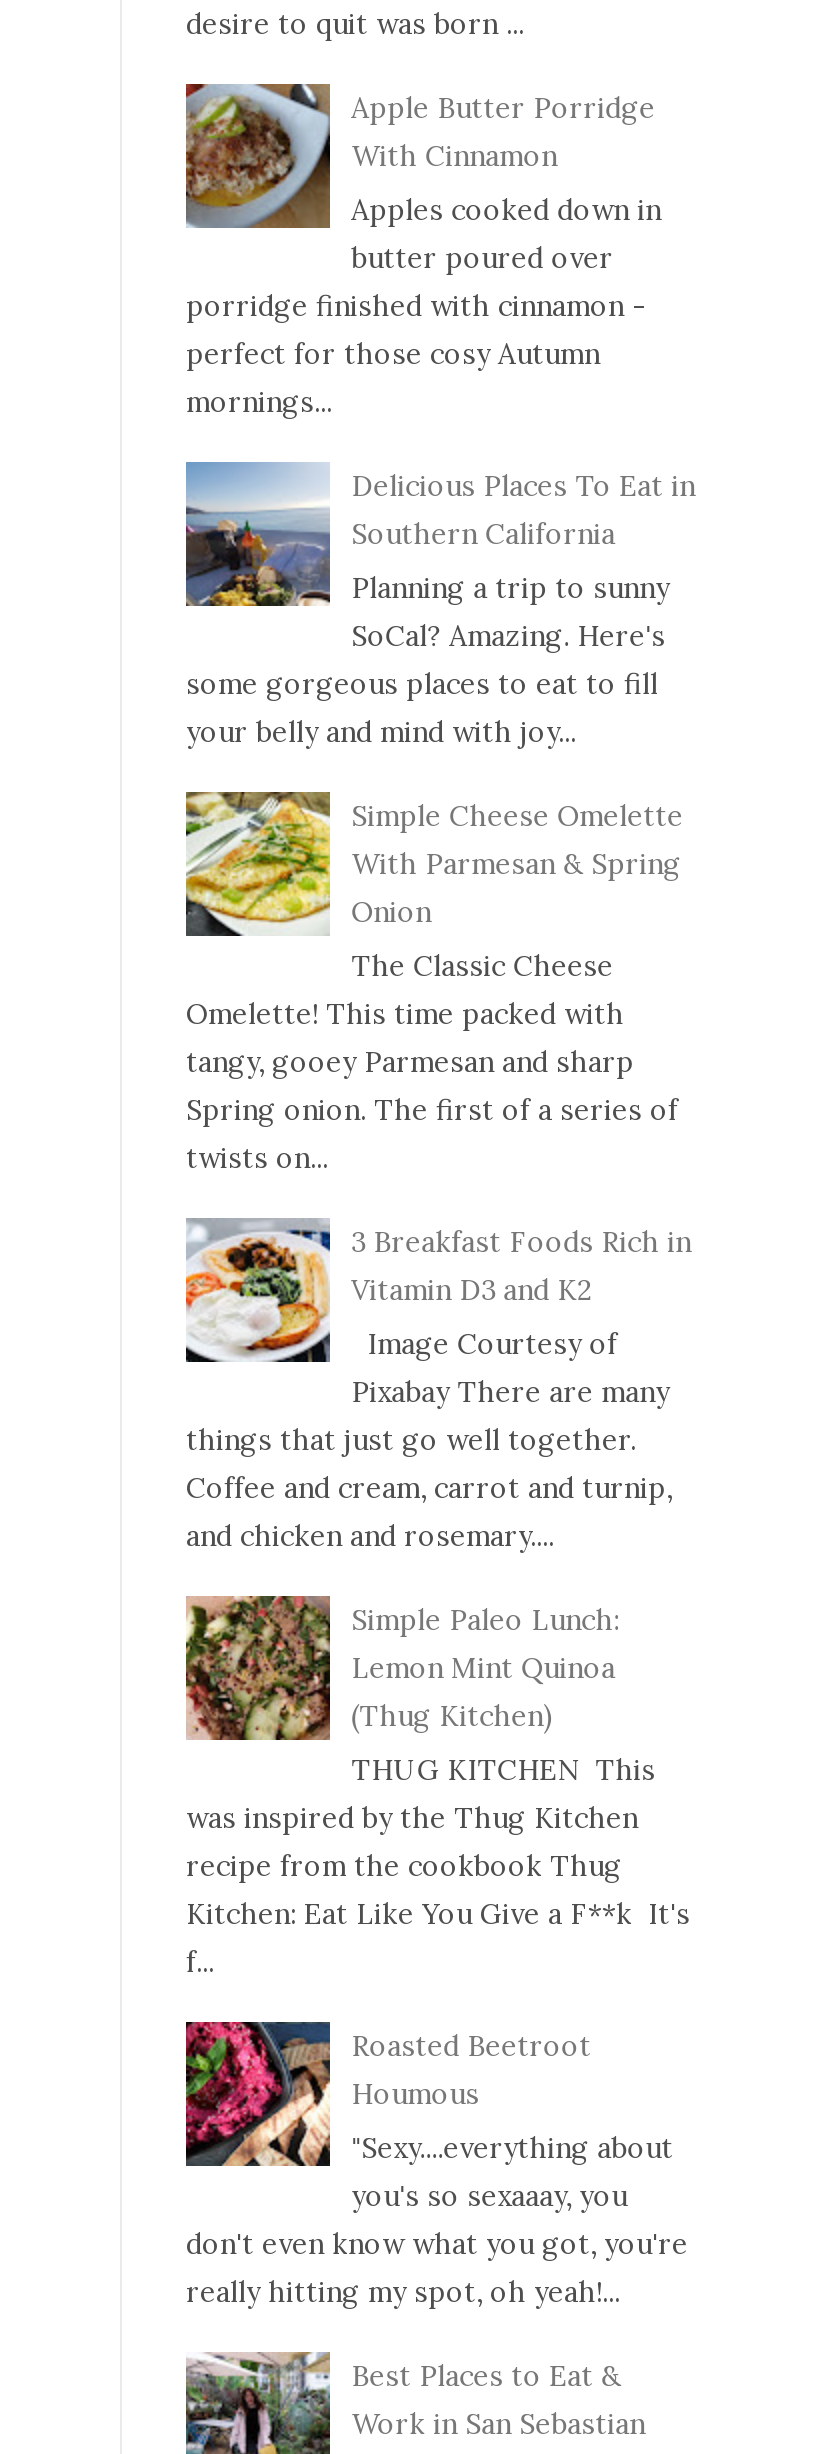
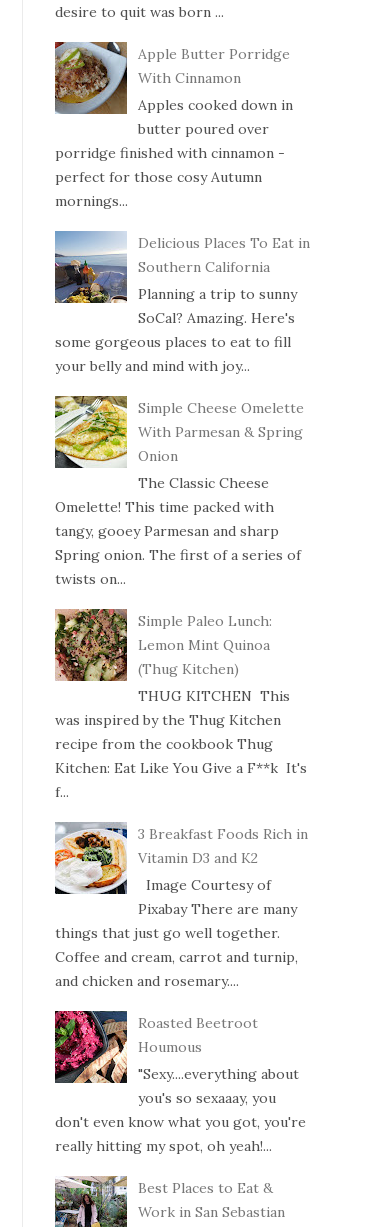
moved [184,1218,691,1554] -> [55,822,308,990]: [image] | 3 Breakfast Foods Rich in | Vitamin D3 and K2 | Image Courtesy of | Pixabay There are many | things that just go well together. | Coffee and cream, carrot and turnip, | and chicken and rosemary....
moved [182,1592,690,1932] -> [53,607,307,777]: [image] | Simple Paleo Lunch: | Lemon Mint Quinoa | (Thug Kitchen) | THUG KITCHEN This | was inspired by the Thug Kitchen | recipe from the cookbook Thug | Kitchen: Eat Like You Give a F**k It's

